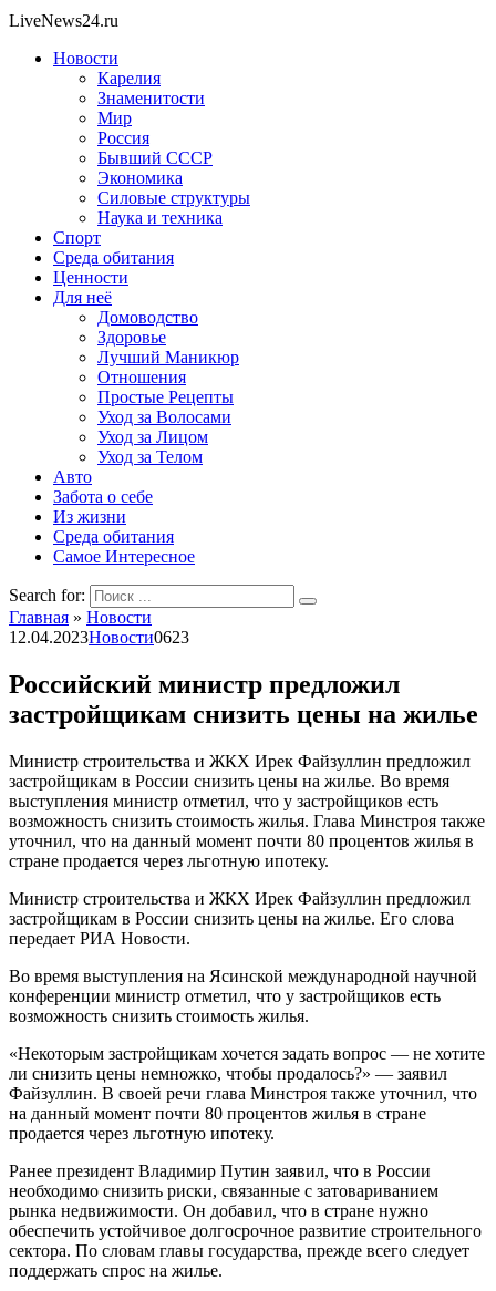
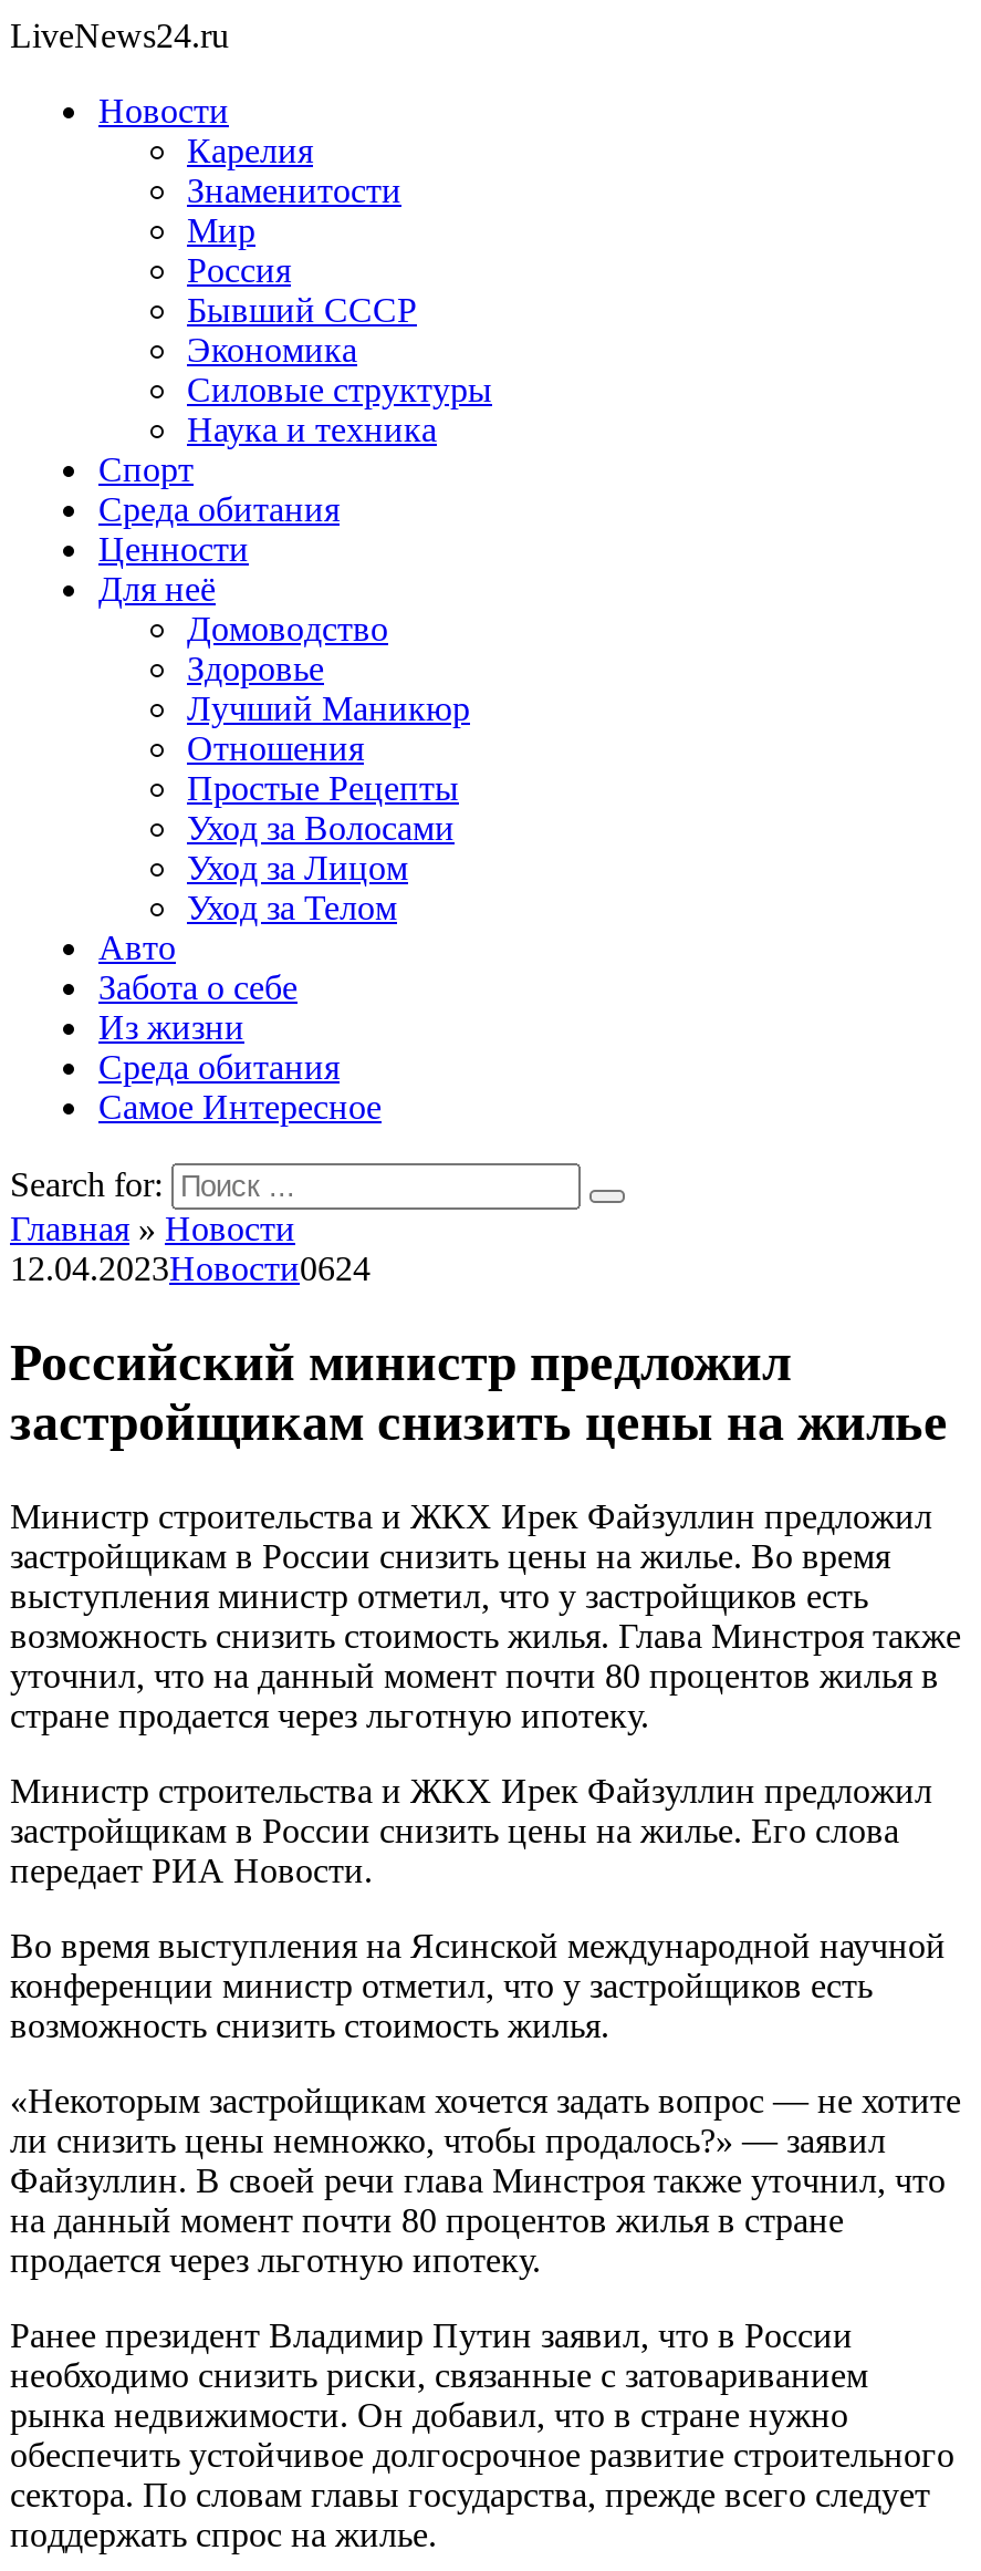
[9,628,189,647] 12.04.2023Новости0623 -> [10,1250,371,1287] 12.04.2023Новости0624

